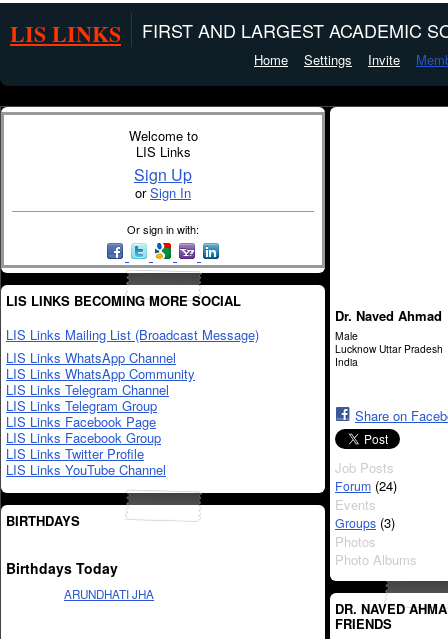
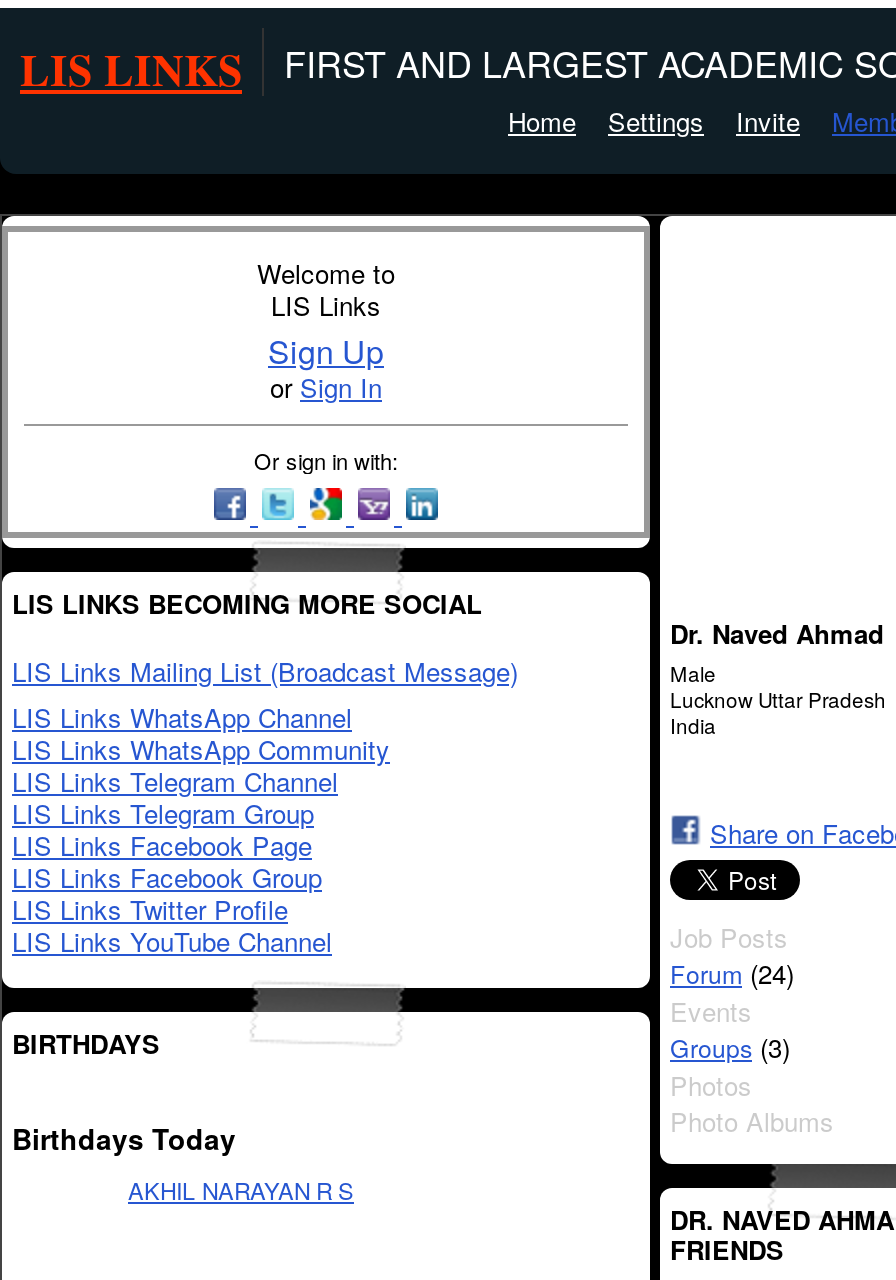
[64,586,154,602] ARUNDHATI JHA -> [128,1174,354,1206] AKHIL NARAYAN R S

